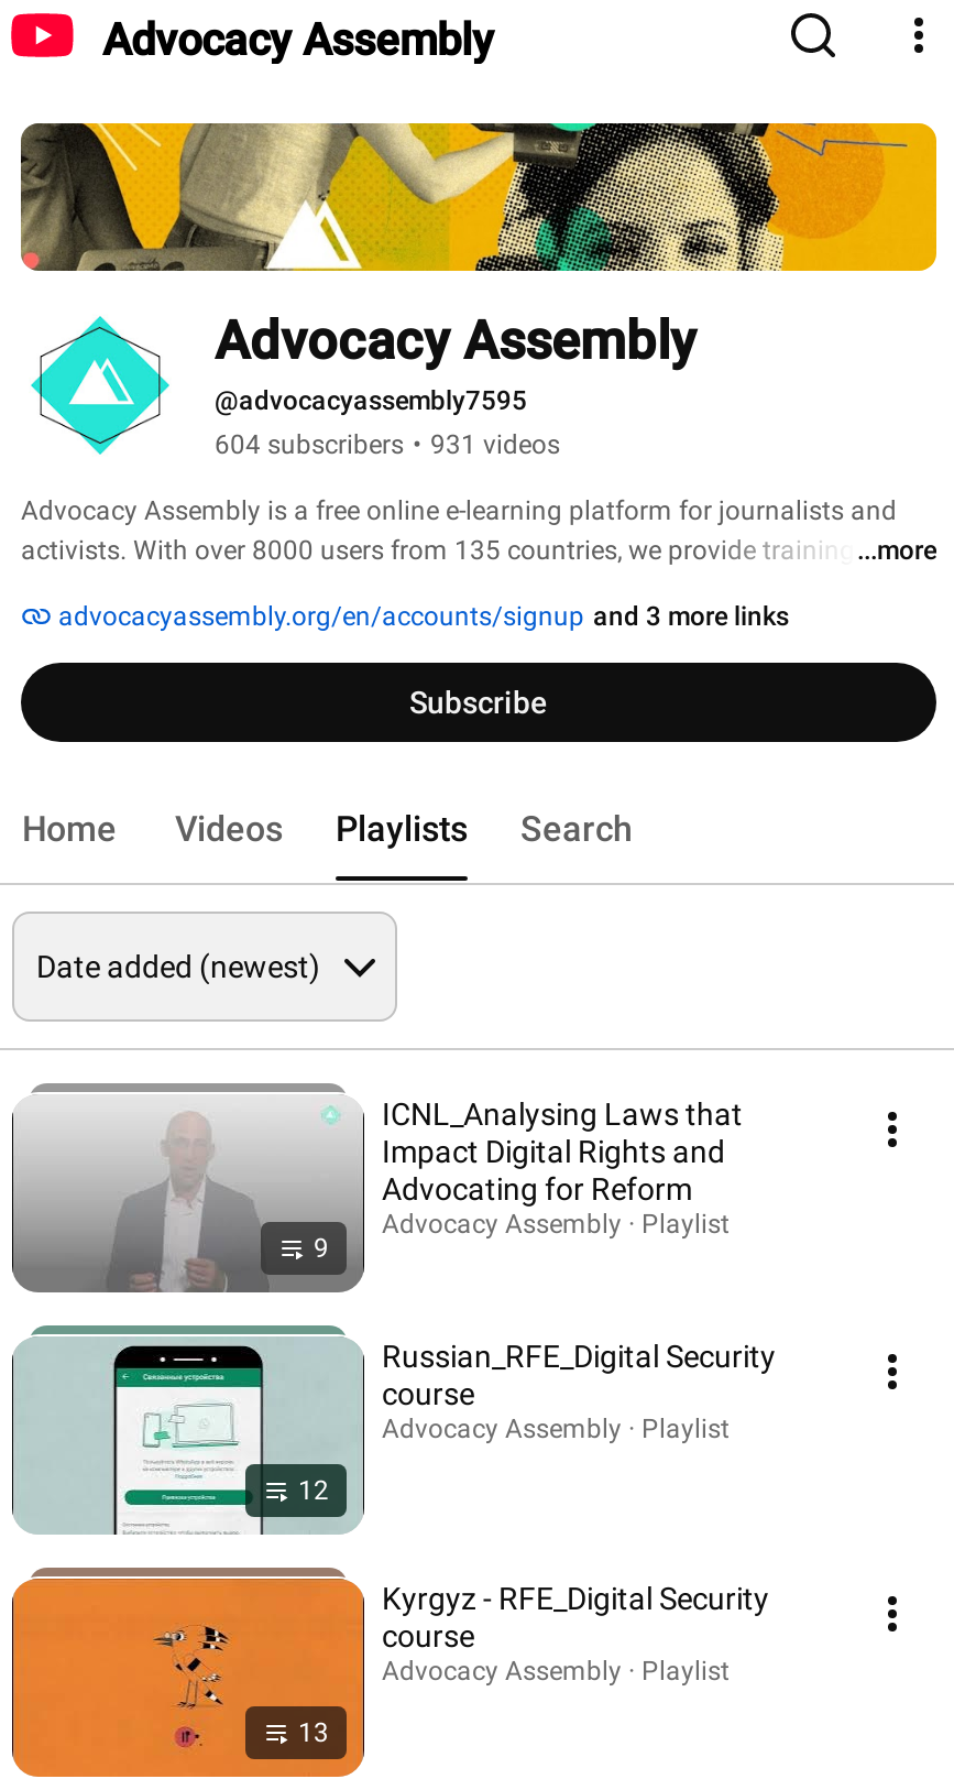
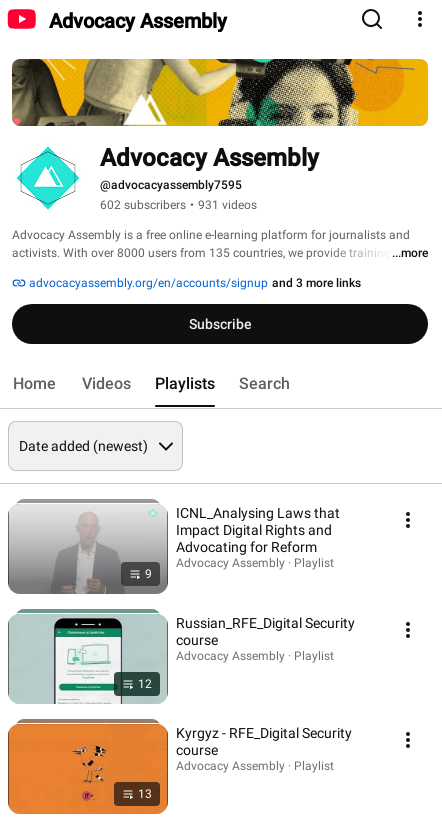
[215,429,560,460] 604 subscribers • 931 videos -> [100,198,257,212] 602 subscribers • 931 videos

